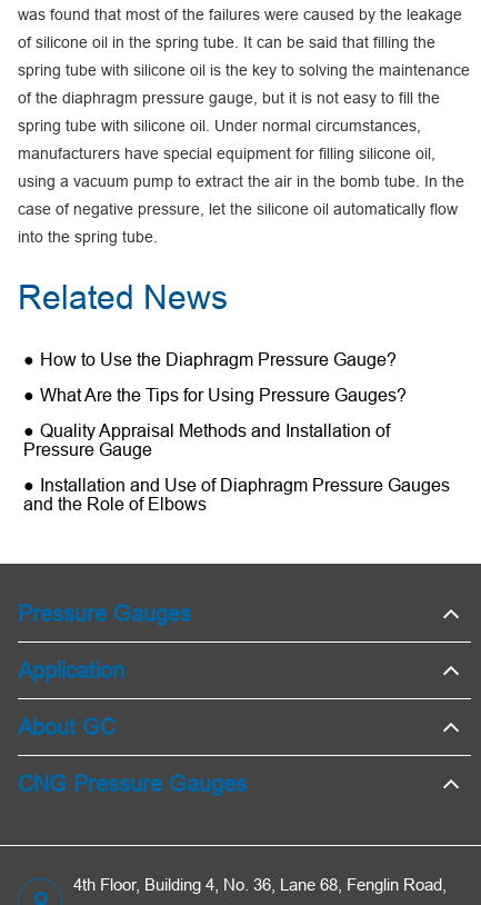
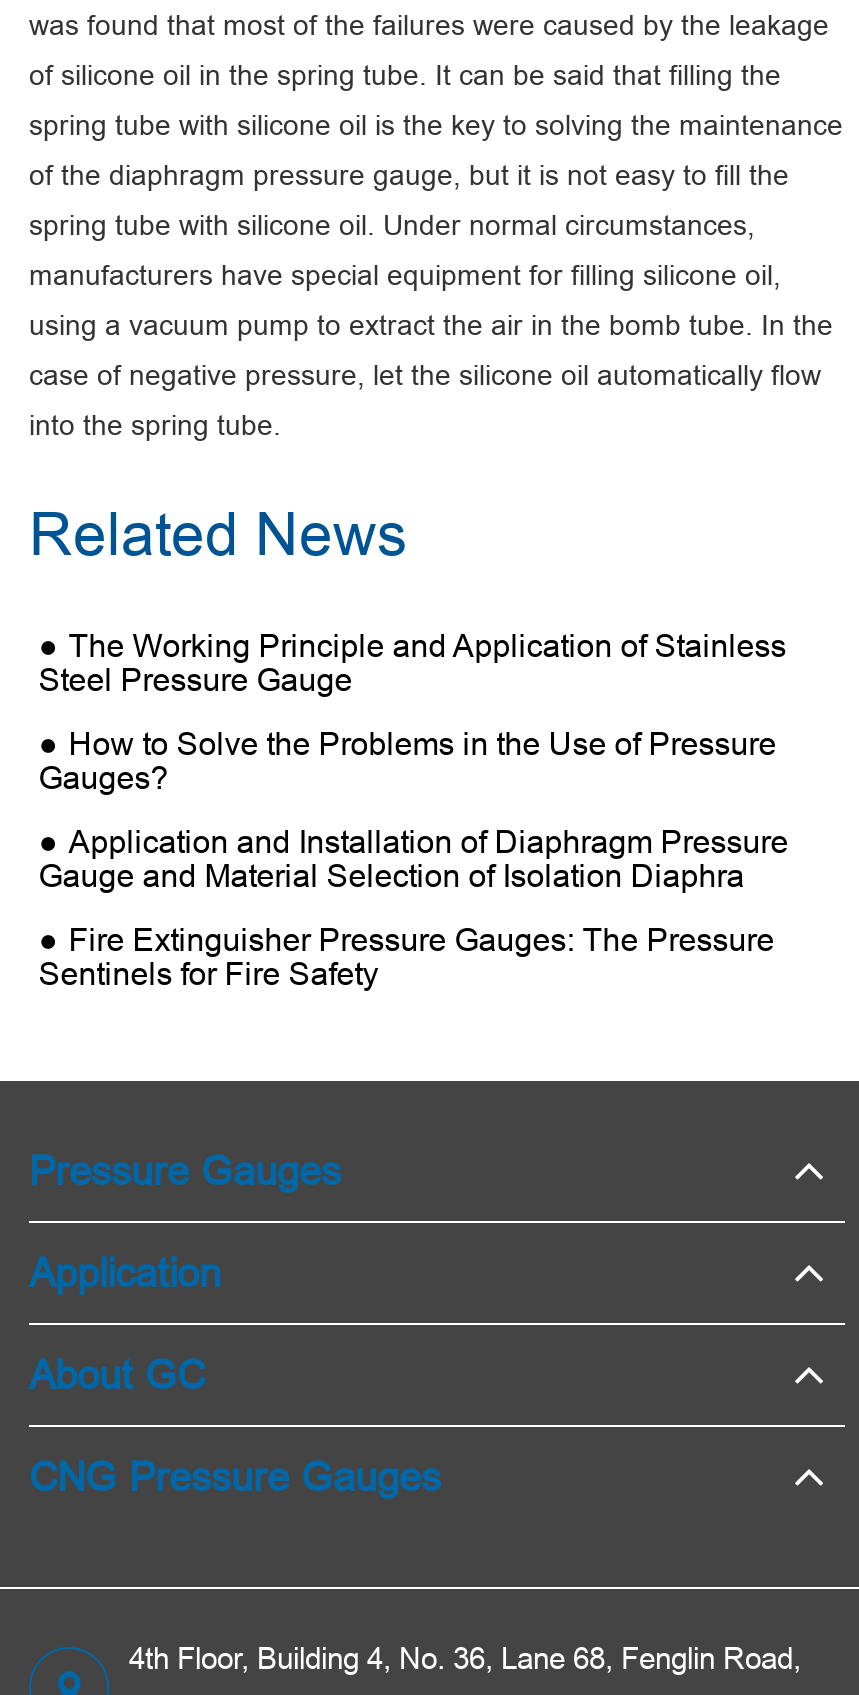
[40,350,396,370] How to Use the Diaphragm Pressure Gauge? -> [38,628,786,698] The Working Principle and Application of Stainless | Steel Pressure Gauge
[40,385,406,405] What Are the Tips for Using Pressure Gauges? -> [38,726,776,796] How to Solve the Problems in the Use of Pressure | Gauges?
[23,421,390,460] Quality Appraisal Methods and Installation of | Pressure Gauge -> [38,824,788,894] Application and Installation of Diaphragm Pressure | Gauge and Material Selection of Isolation Diaphra
[23,475,450,514] Installation and Use of Diaphragm Pressure Gauges | and the Role of Elbows -> [38,922,774,992] Fire Extinguisher Pressure Gauges: The Pressure | Sentinels for Fire Safety

